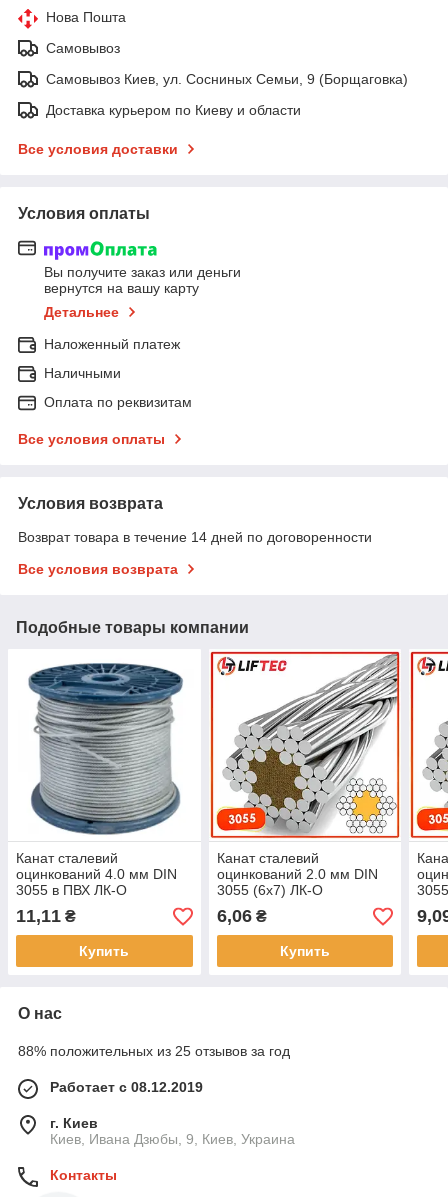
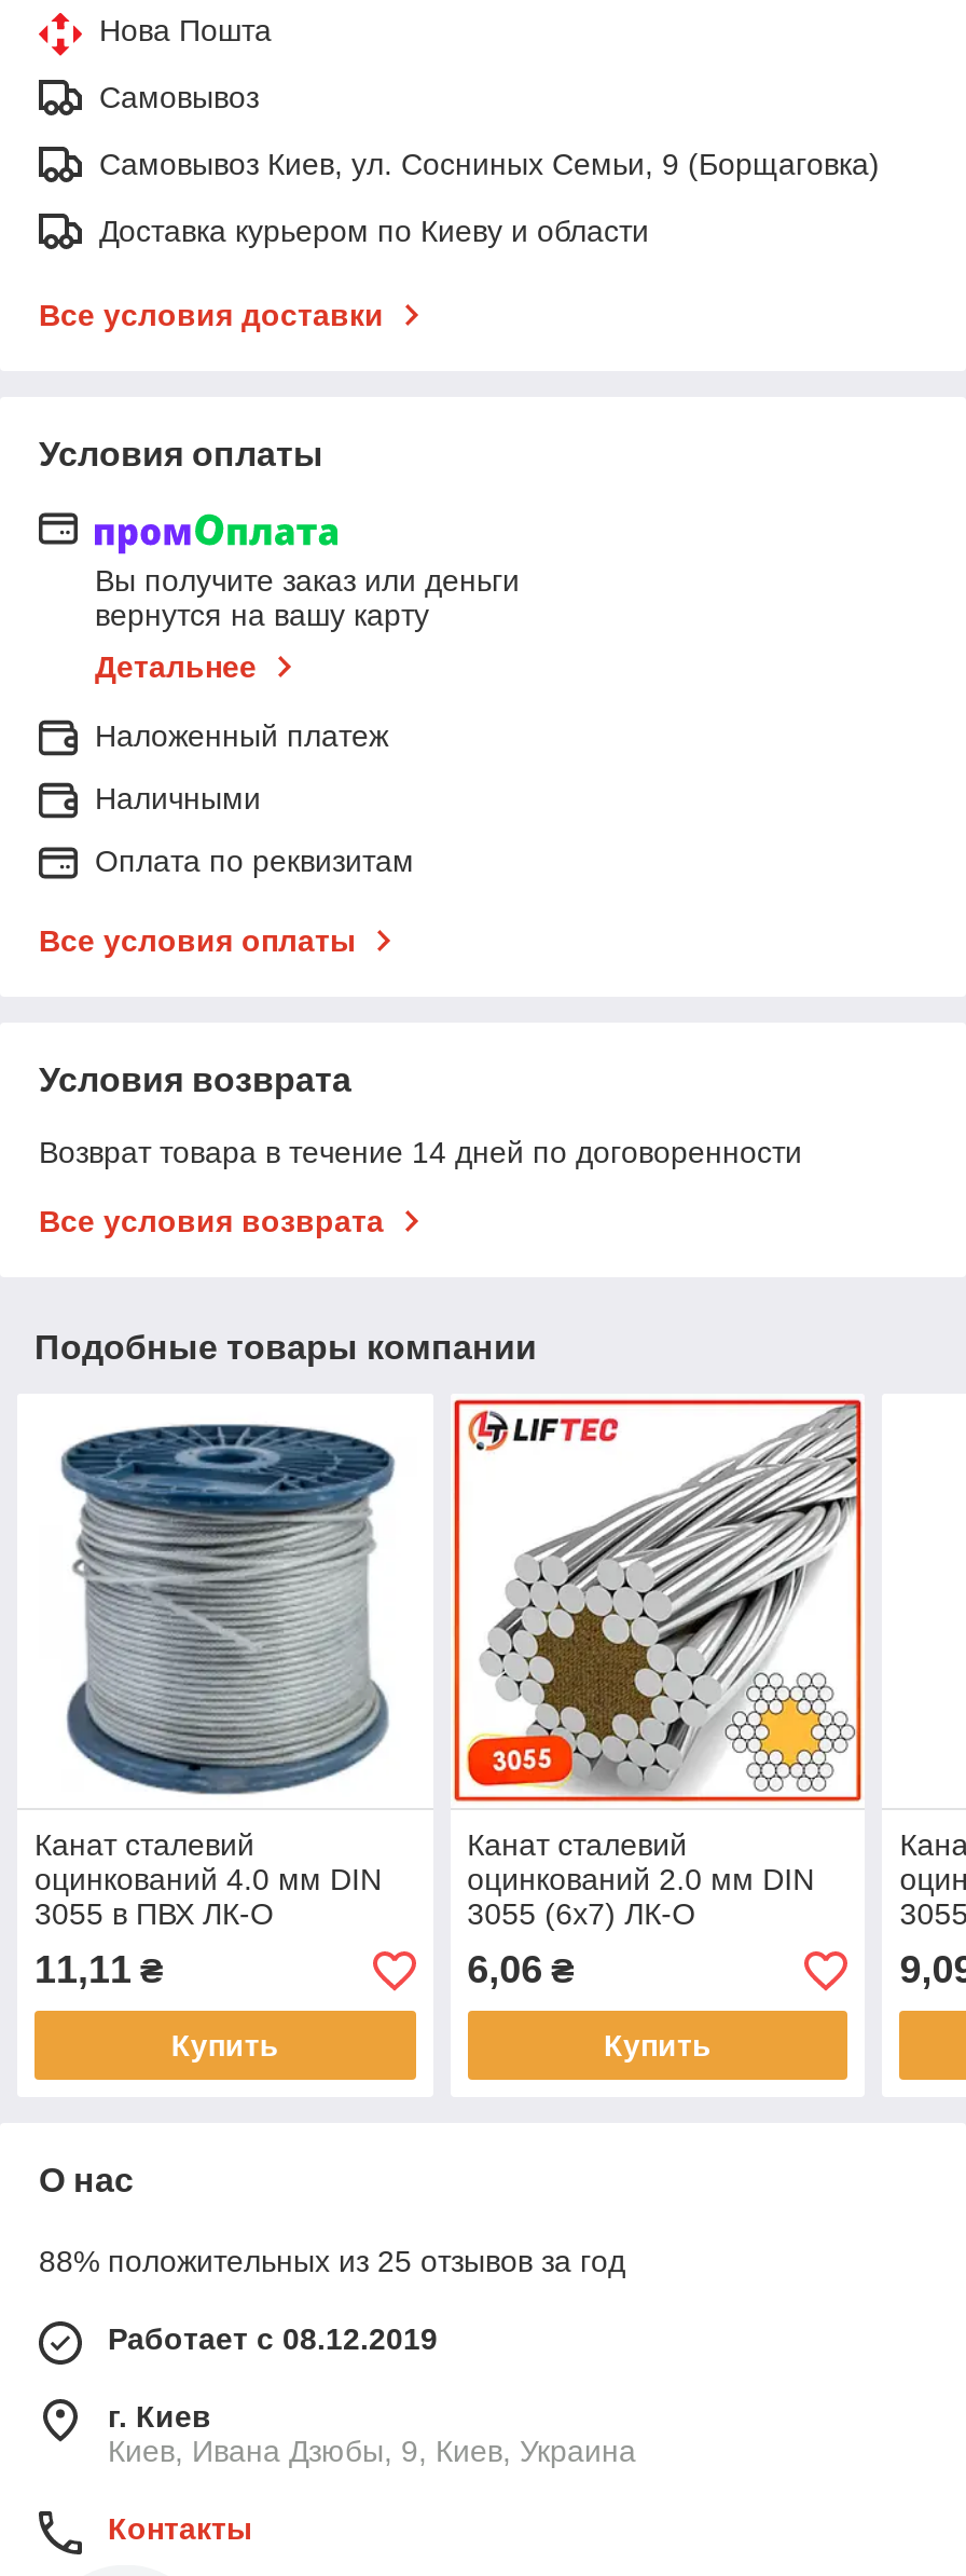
[409,651,445,839] [image] -> none

